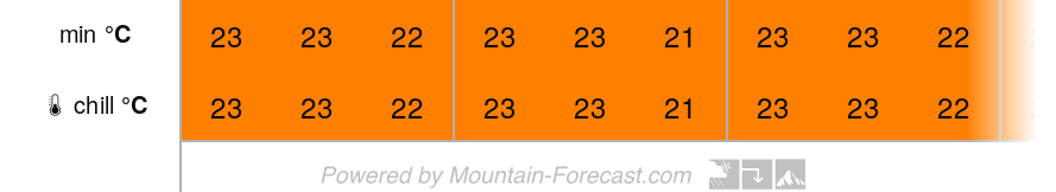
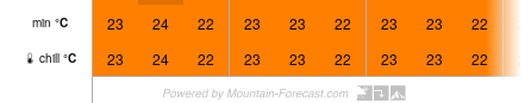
[301,14,334,54] 23 -> [152,13,169,33] 24
[664,14,697,54] 21 -> [335,13,351,33] 22
[301,85,334,125] 23 -> [152,48,169,68] 24
[664,85,697,125] 21 -> [335,48,351,68] 22

